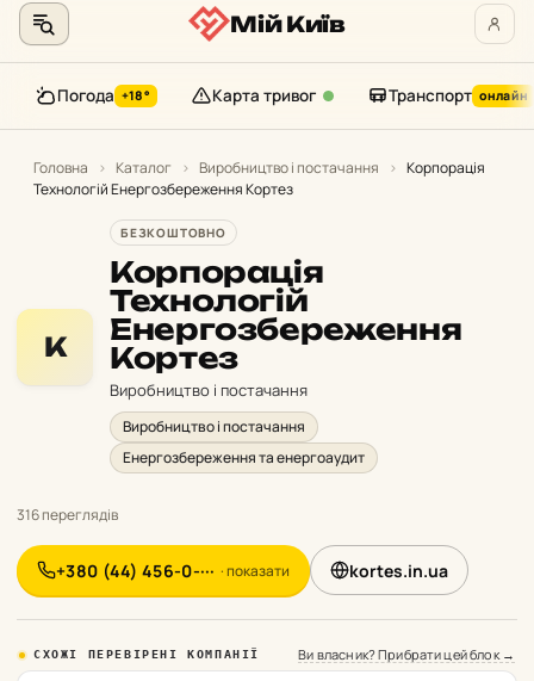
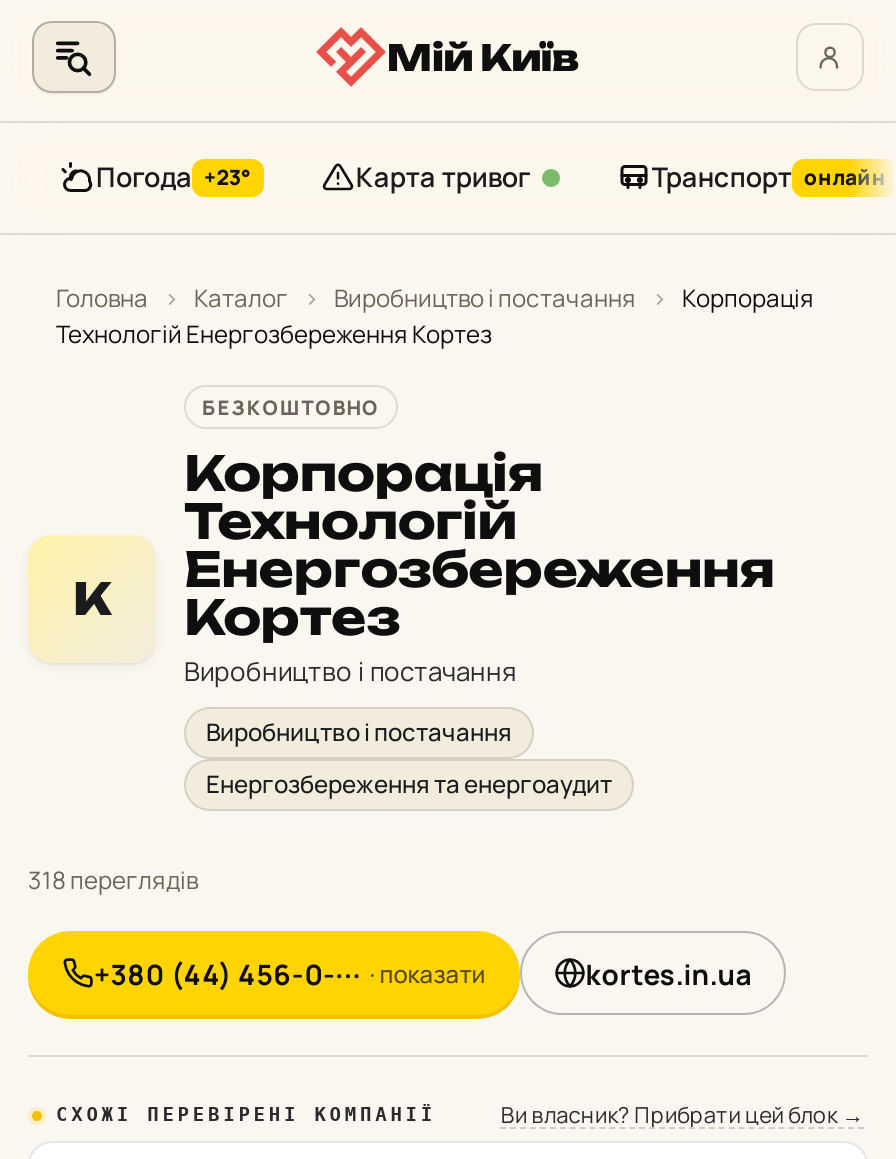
[57,85,150,106] Погода +18° -> [96,159,252,195] Погода +23°
[17,504,118,525] 316 переглядів -> [28,863,198,897] 318 переглядів

